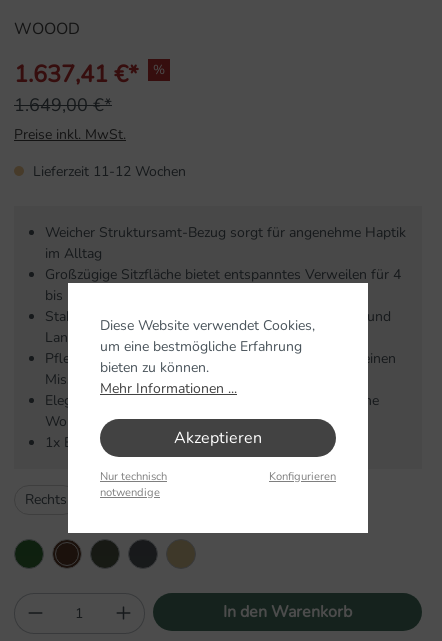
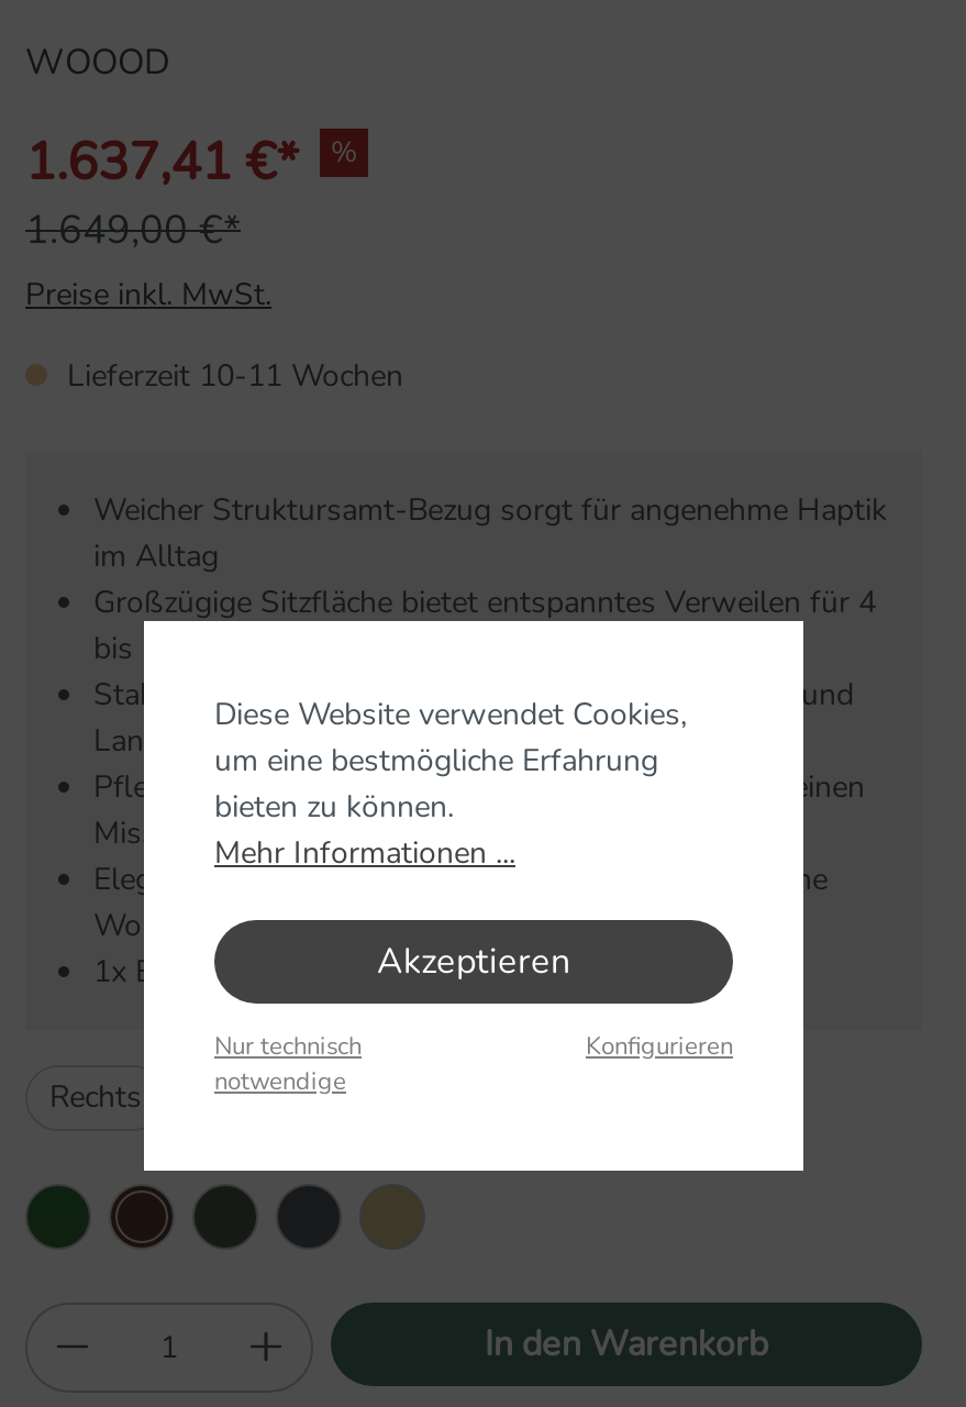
[29,162,186,181] Lieferzeit 11-12 Wochen -> [58,355,403,397] Lieferzeit 10-11 Wochen

